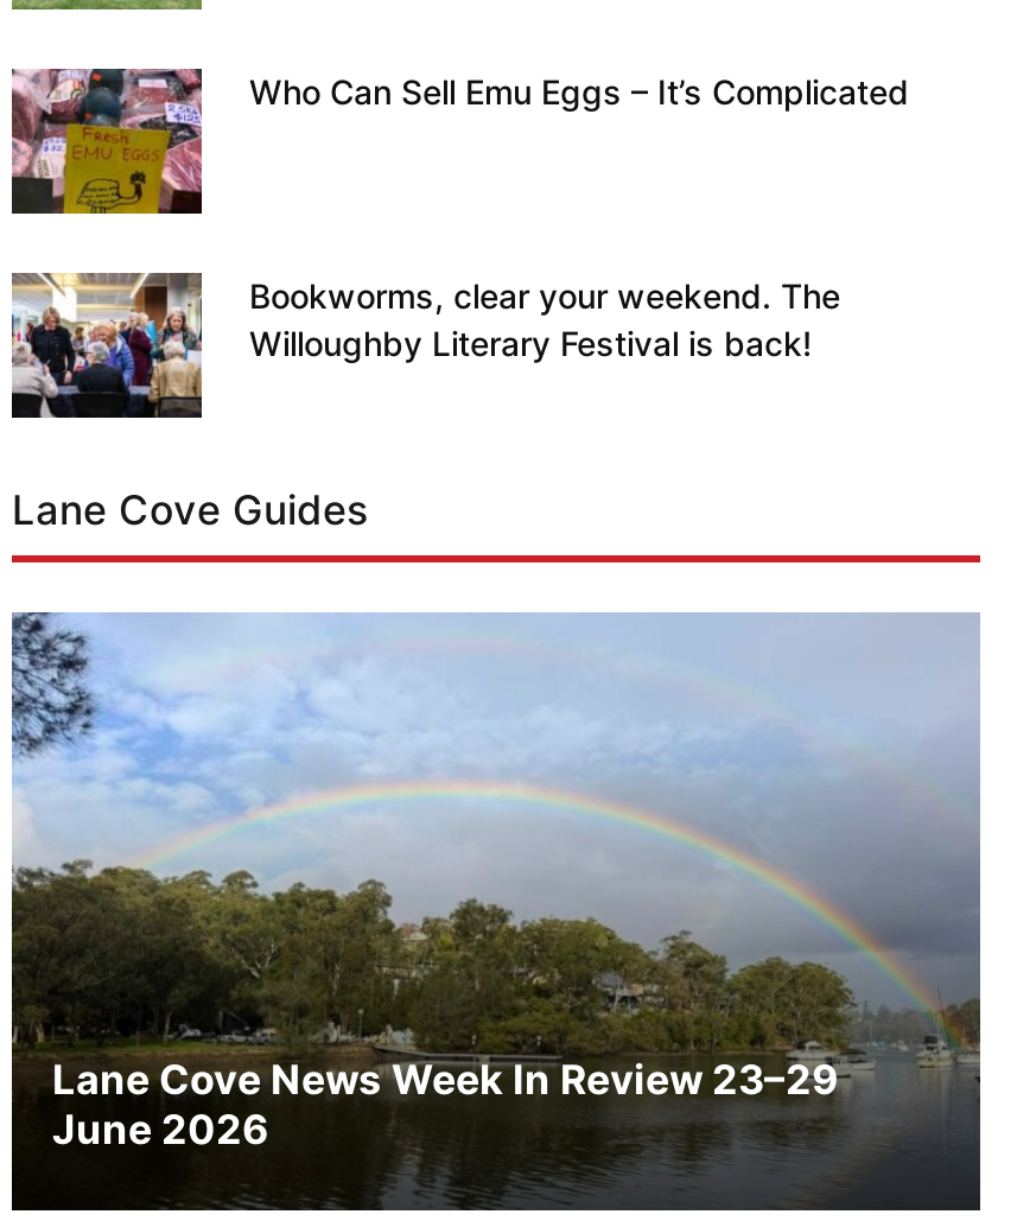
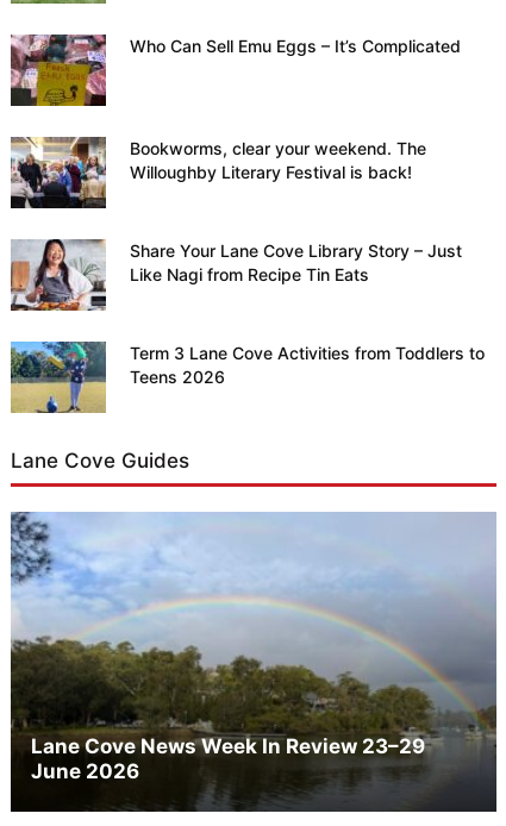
none -> [11,239,462,312] [image] | Share Your Lane Cove Library Story – Just | Like Nagi from Recipe Tin Eats
none -> [11,340,485,414] [image] | Term 3 Lane Cove Activities from Toddlers to | Teens 2026

